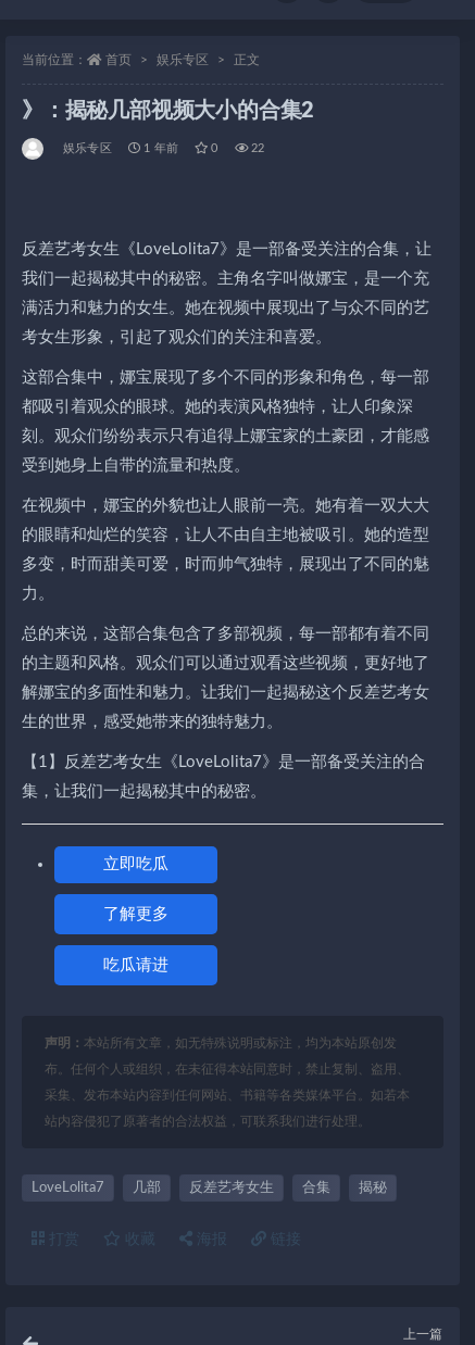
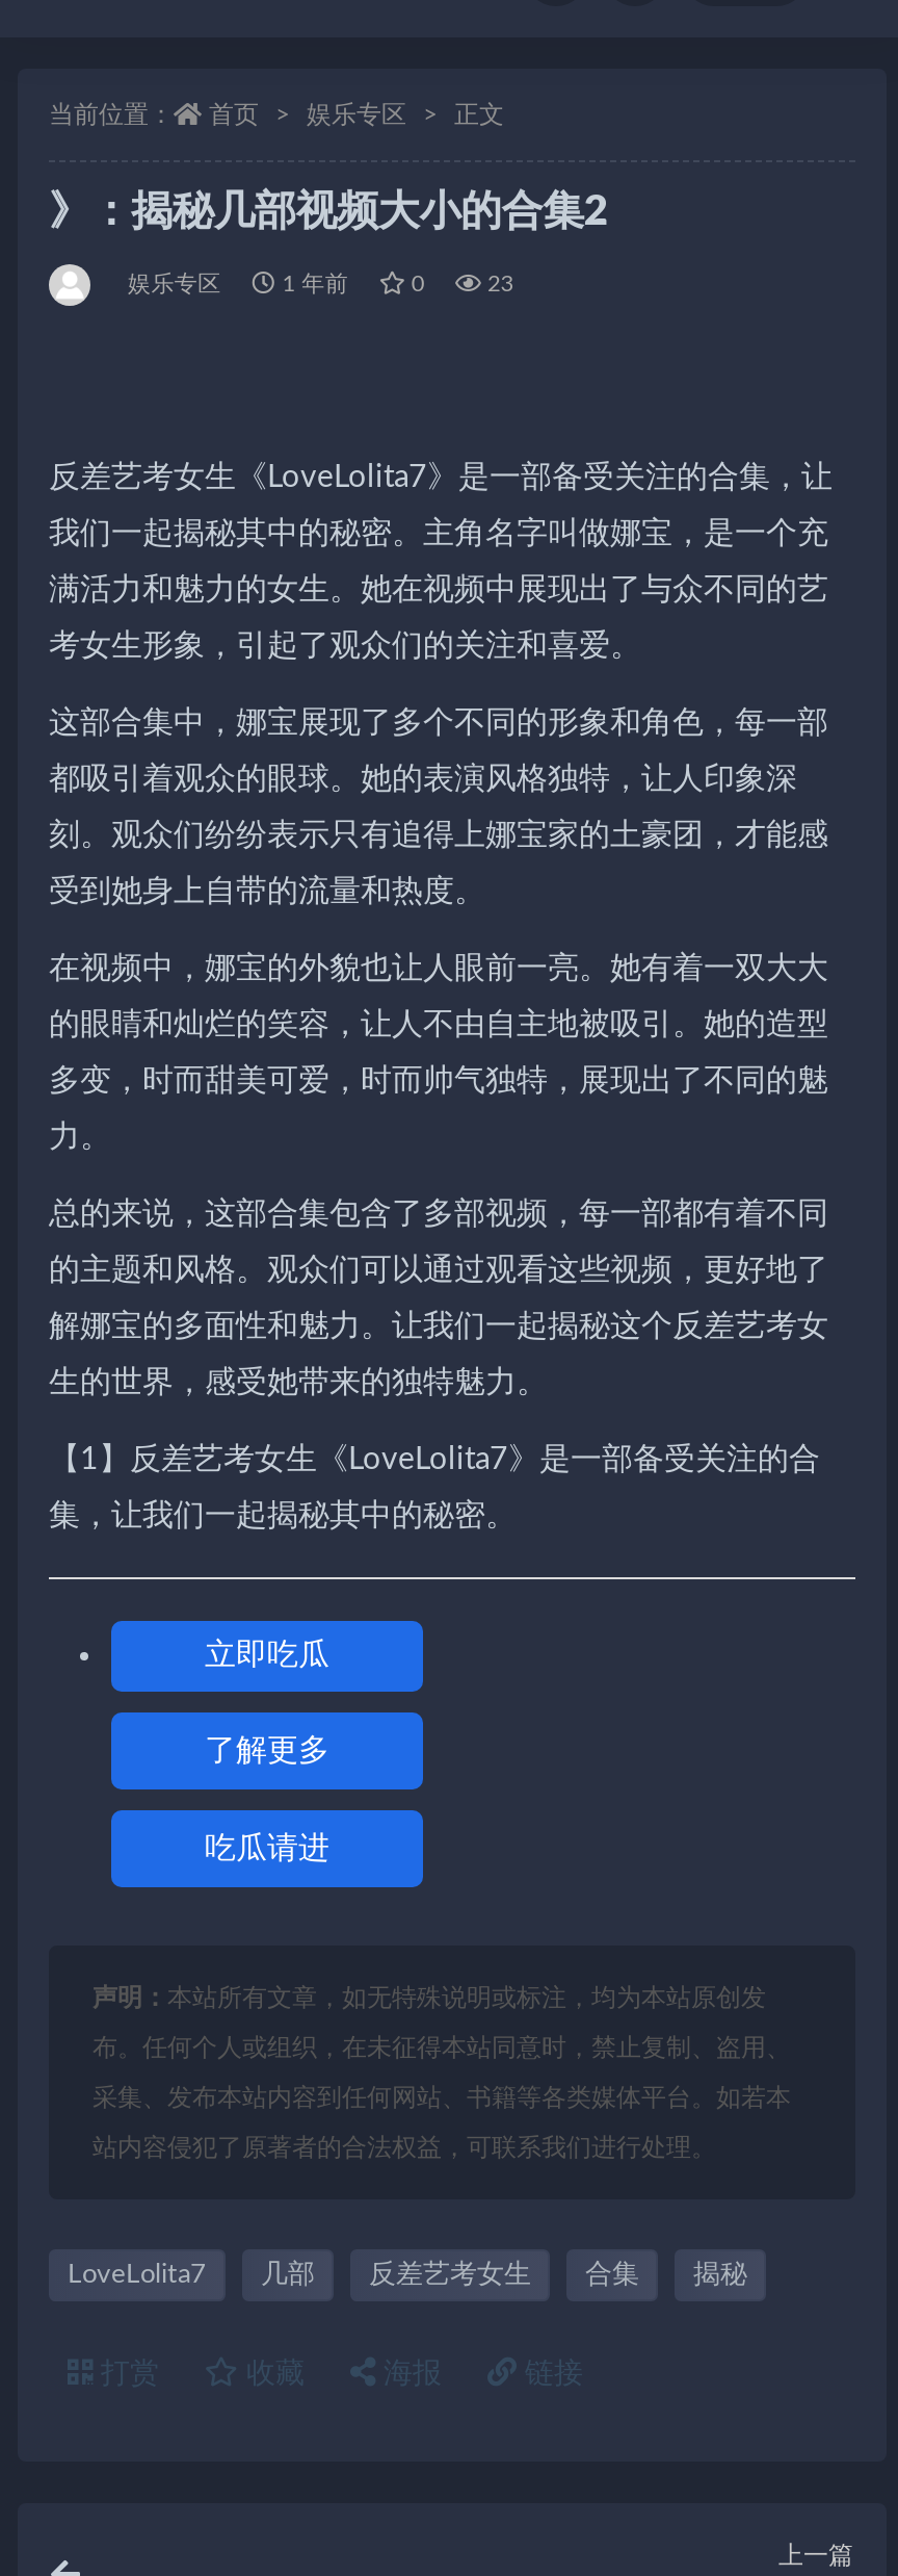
[248,142,265,154] 22 -> [481,273,513,295] 23

